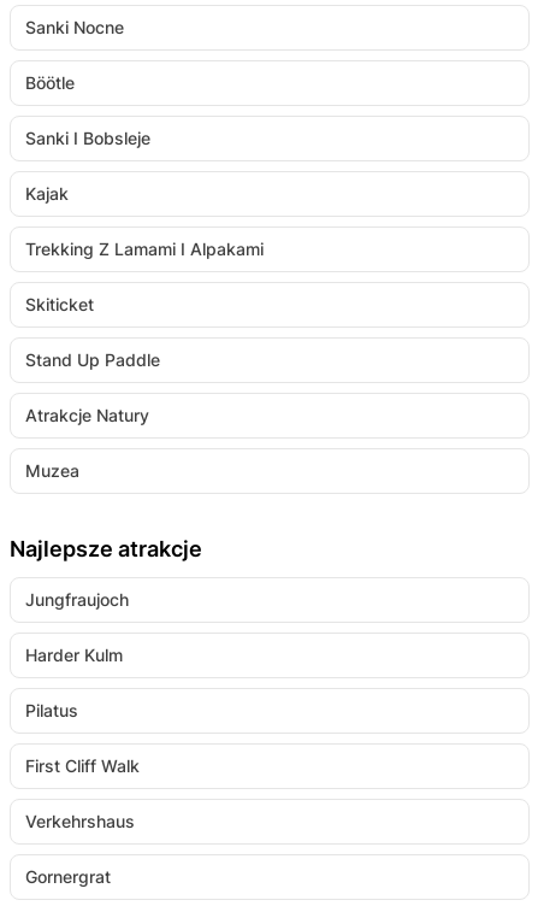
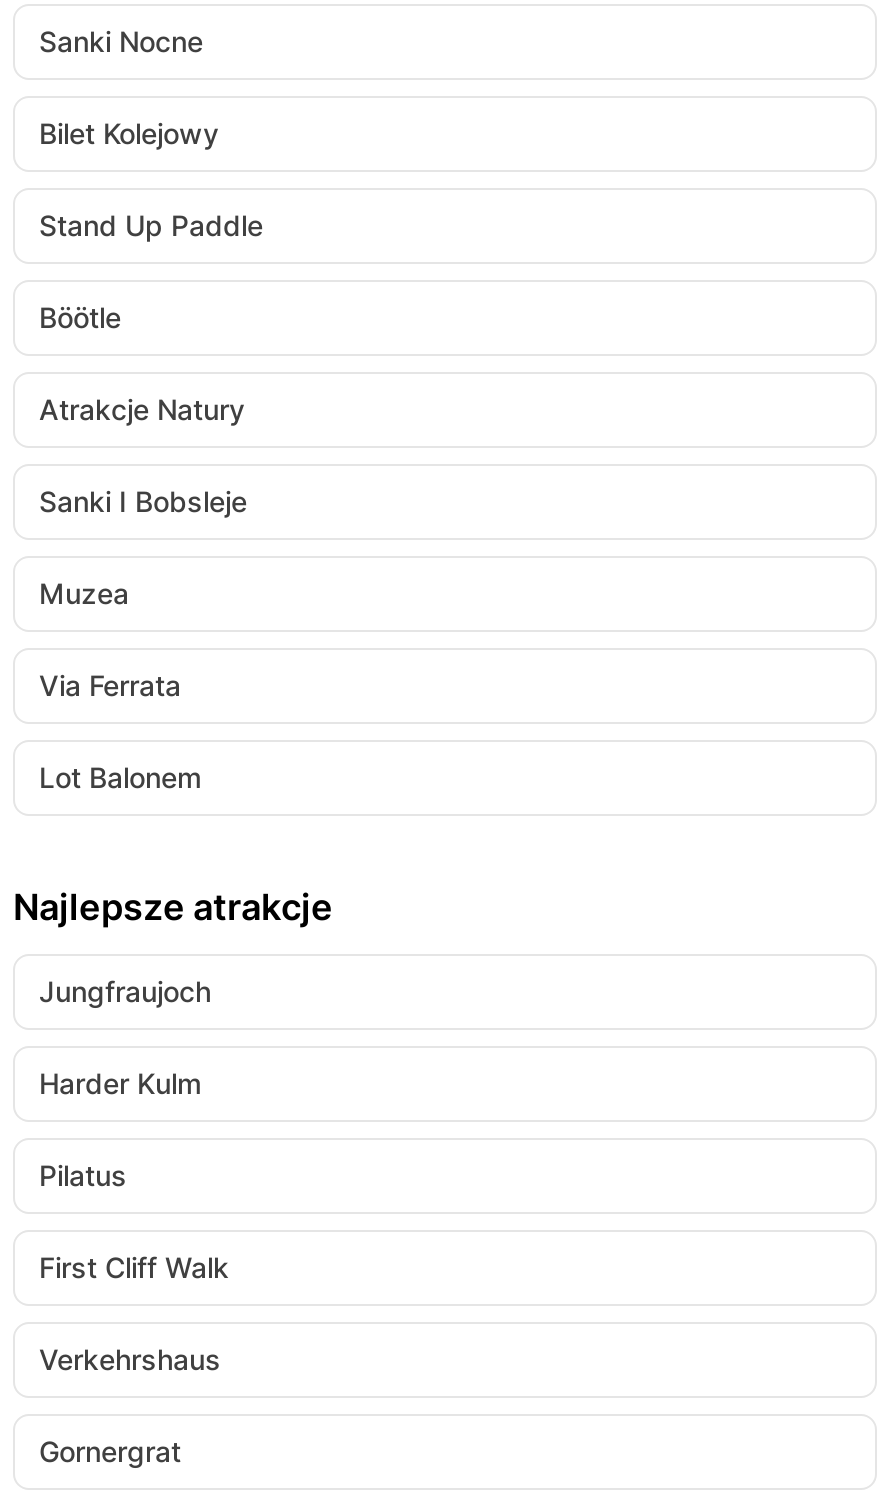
none -> [39,116,219,150] Bilet Kolejowy
moved [25,72,75,93] -> [39,300,121,334]: Böötle
moved [25,128,150,148] -> [39,484,247,518]: Sanki I Bobsleje
[25,183,264,314] Kajak | Trekking Z Lamami I Alpakami | Skiticket -> none
moved [25,349,160,370] -> [39,208,263,242]: Stand Up Paddle
moved [25,405,149,425] -> [39,392,245,426]: Atrakcje Natury
moved [25,460,79,481] -> [39,576,129,610]: Muzea
none -> [39,668,201,794] Via Ferrata | Lot Balonem

